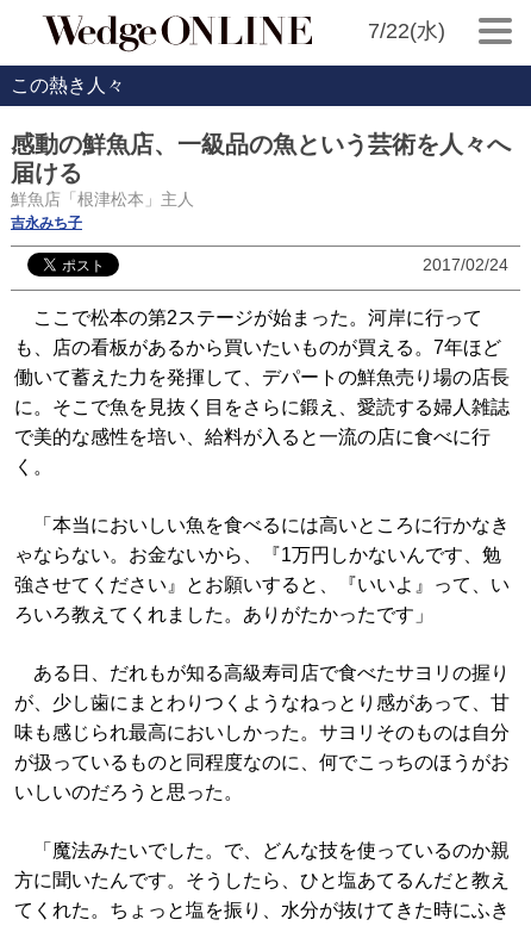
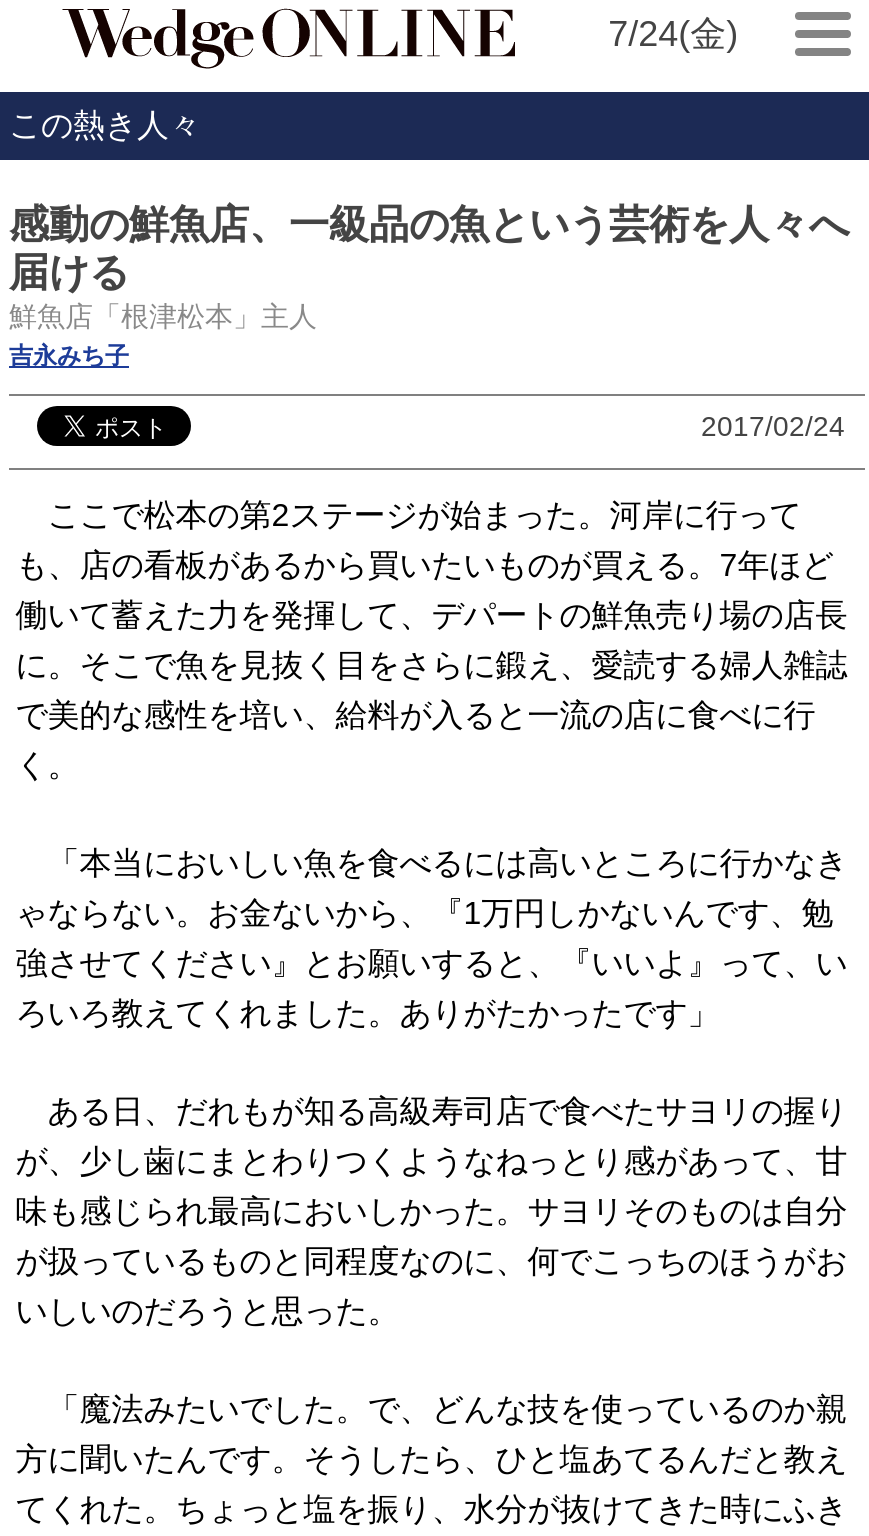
[367,19,445,43] 7/22(水) -> [608,14,738,54] 7/24(金)

